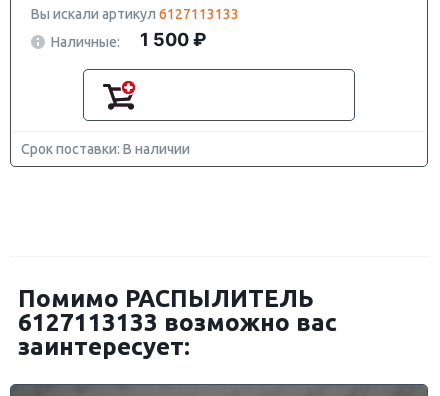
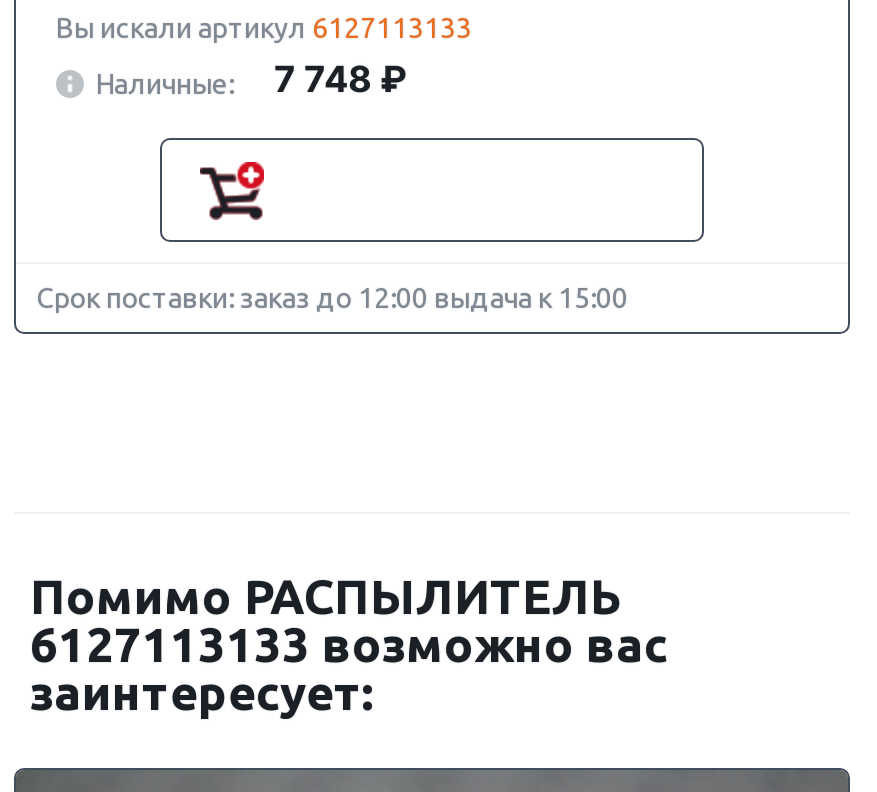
[51,29,206,50] Наличные: 1 500 ₽ -> [96,58,406,100] Наличные: 7 748 ₽
[21,141,190,157] Срок поставки: В наличии -> [36,282,628,314] Срок поставки: заказ до 12:00 выдача к 15:00

